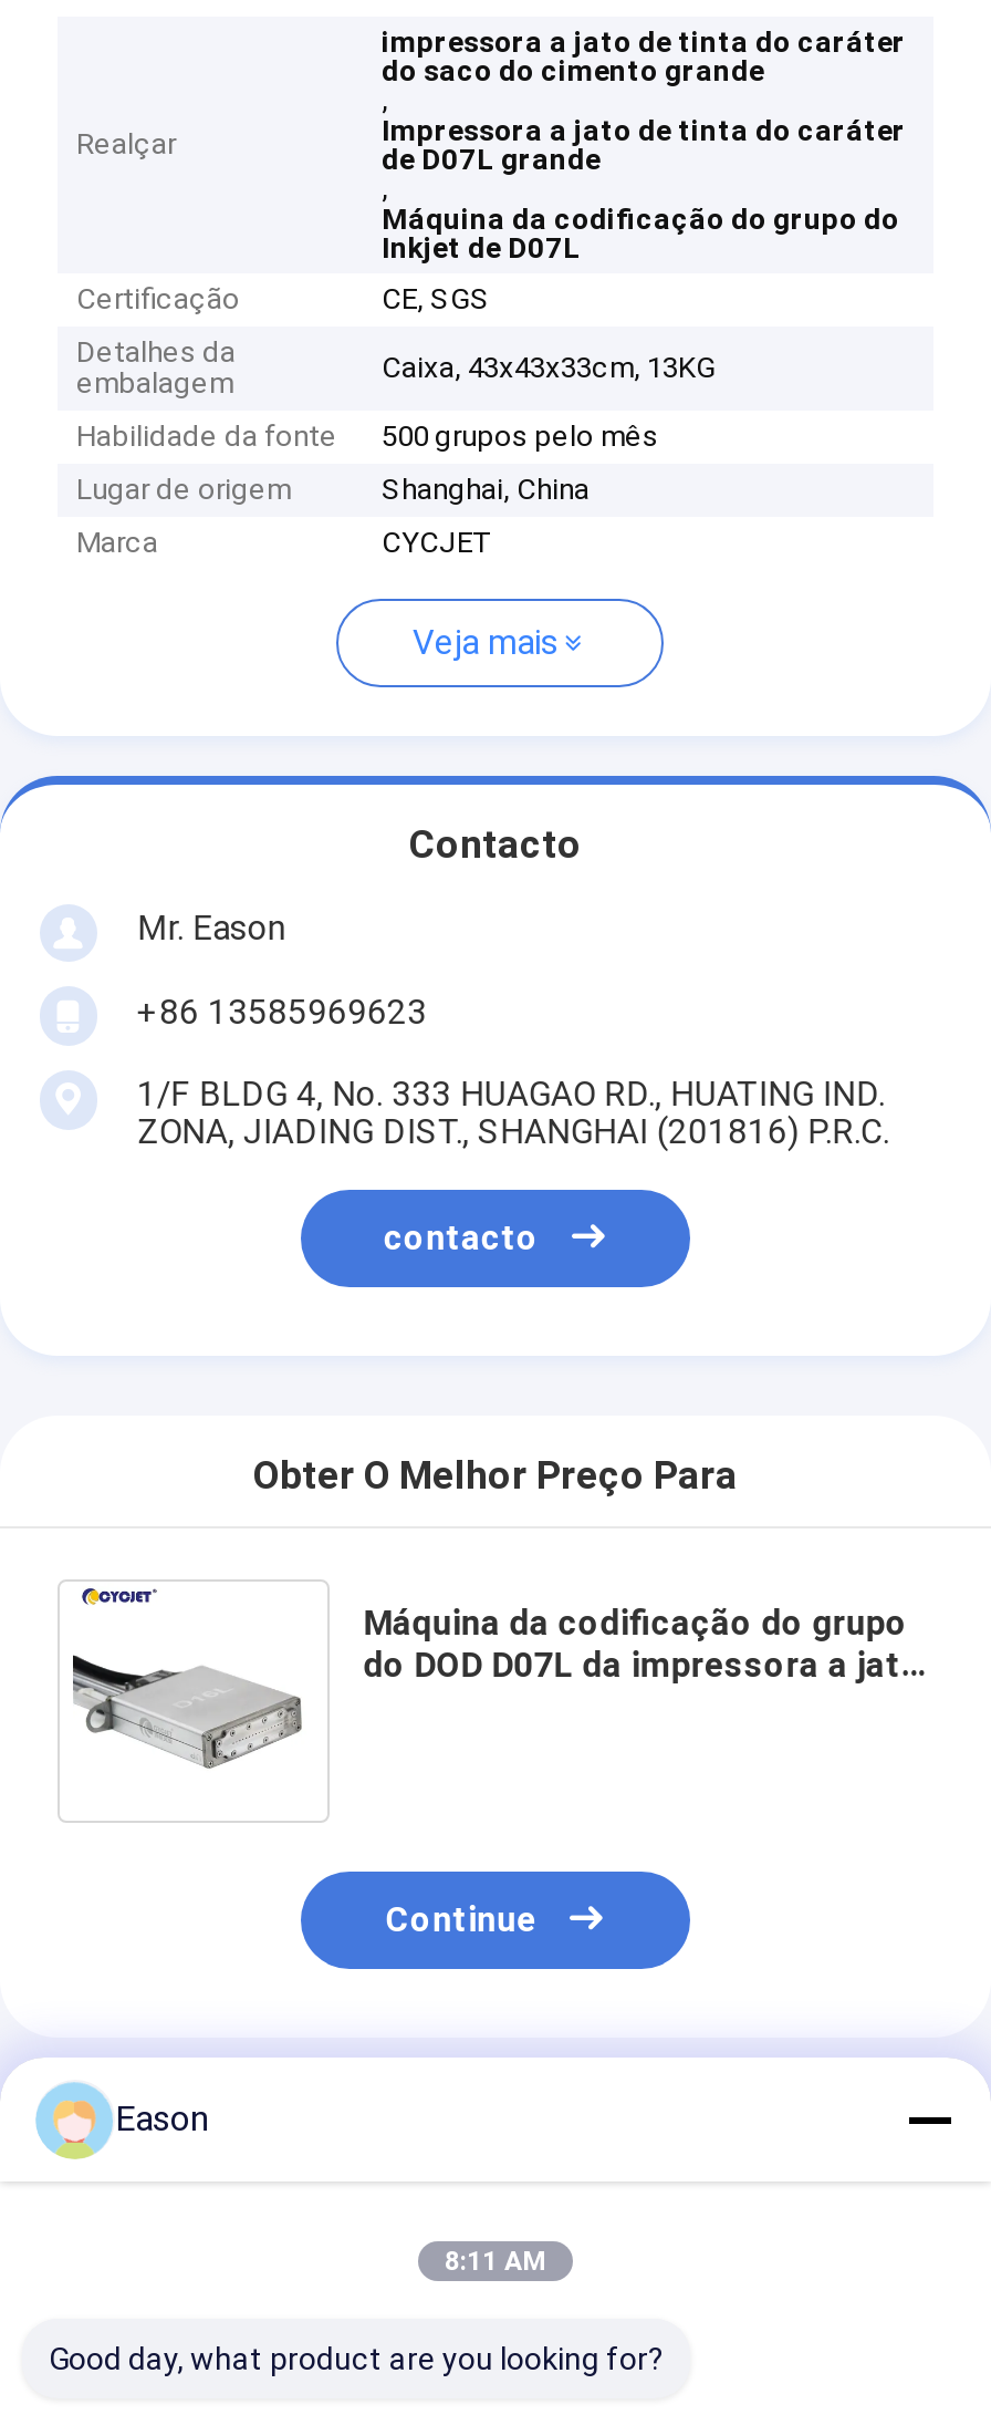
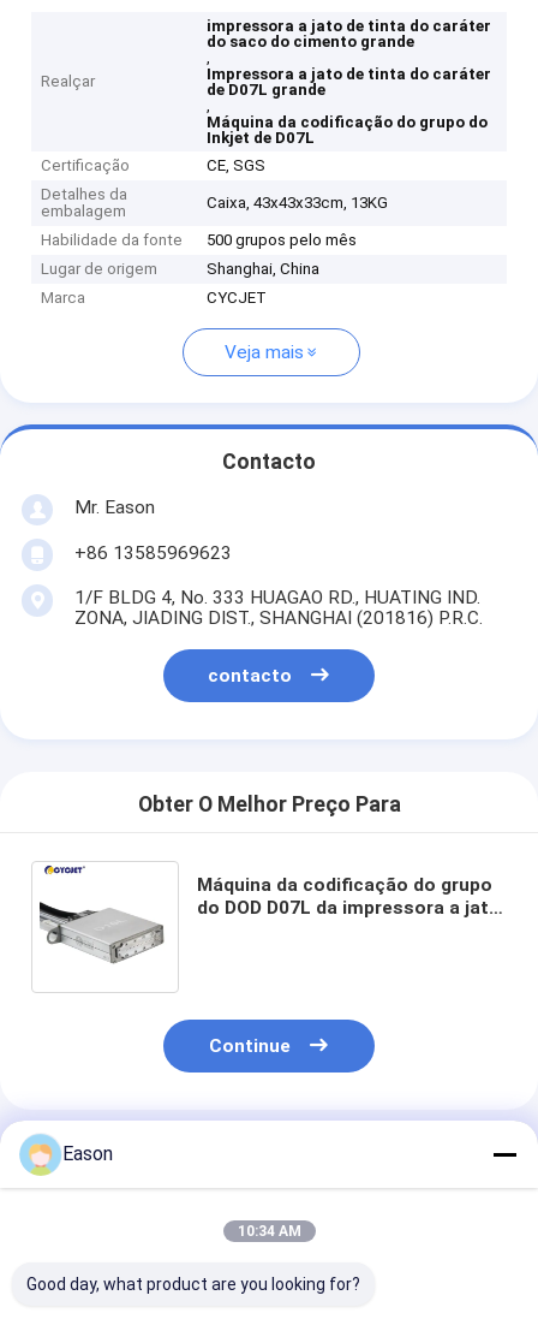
[445,2246,546,2277] 8:11 AM -> [237,1223,301,1240] 10:34 AM

